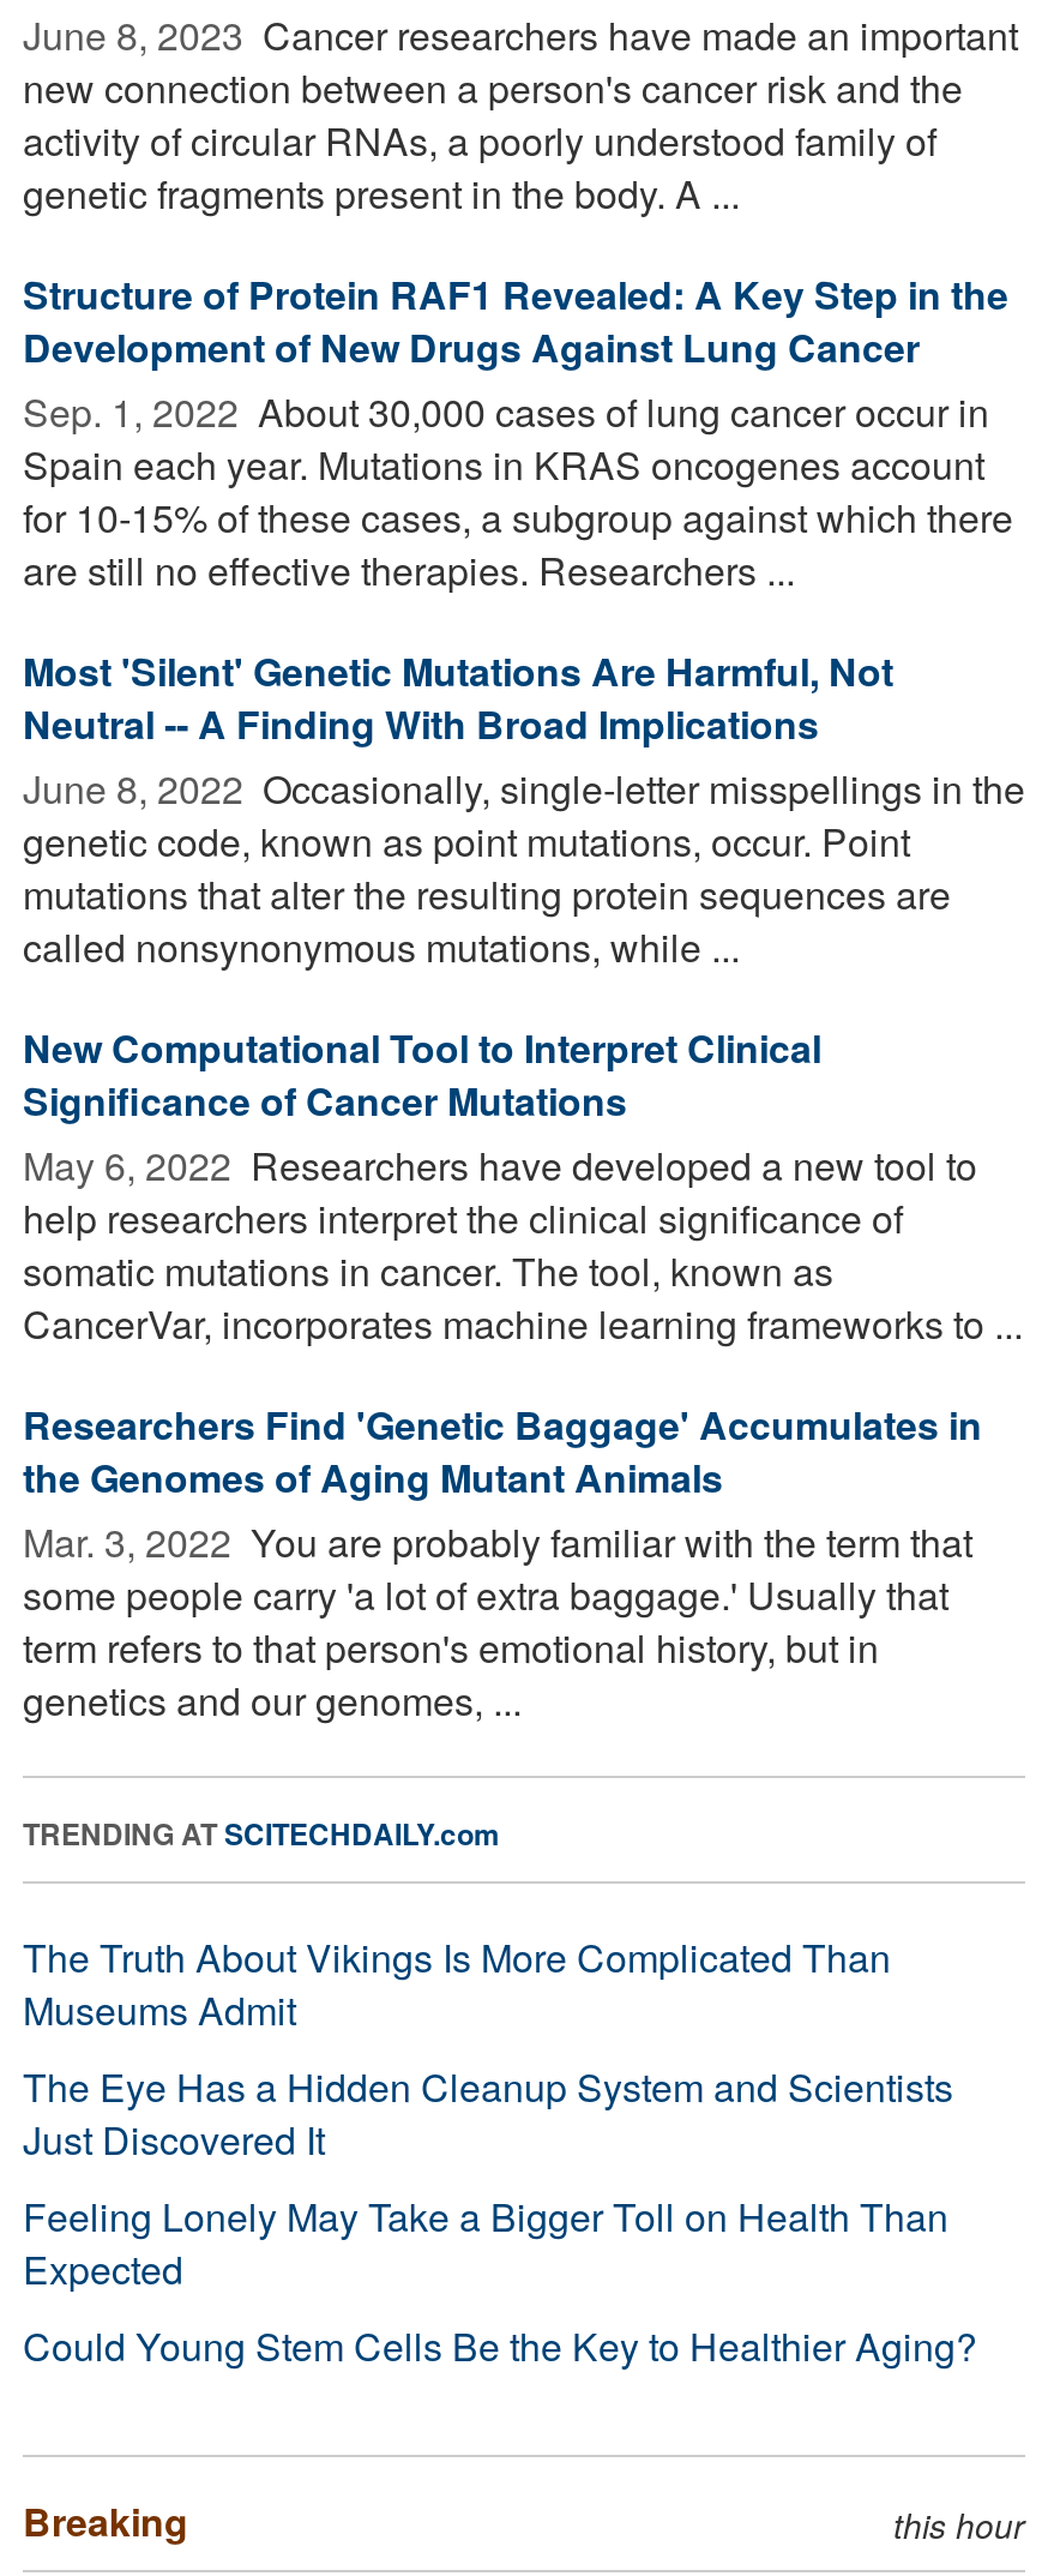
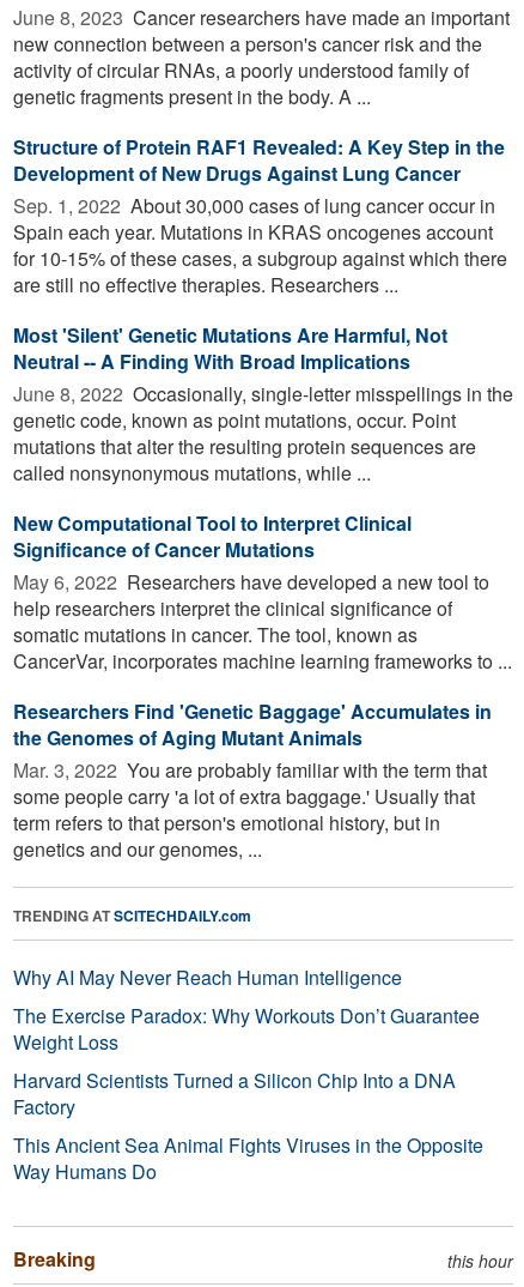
[23,1929,977,2373] The Truth About Vikings Is More Complicated Than | Museums Admit | The Eye Has a Hidden Cleanup System and Scientists | Just Discovered It | Feeling Lonely May Take a Bigger Toll on Health Than | Expected | Could Young Stem Cells Be the Key to Healthier Aging? -> [13,963,483,1185] Why AI May Never Reach Human Intelligence | The Exercise Paradox: Why Workouts Don’t Guarantee | Weight Loss | Harvard Scientists Turned a Silicon Chip Into a DNA | Factory | This Ancient Sea Animal Fights Viruses in the Opposite | Way Humans Do

